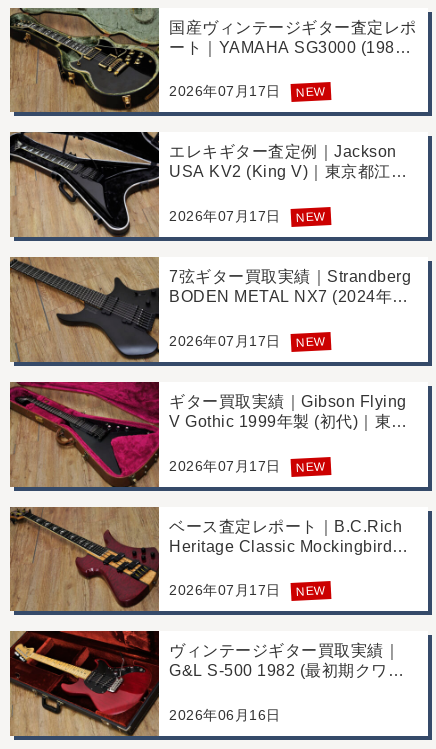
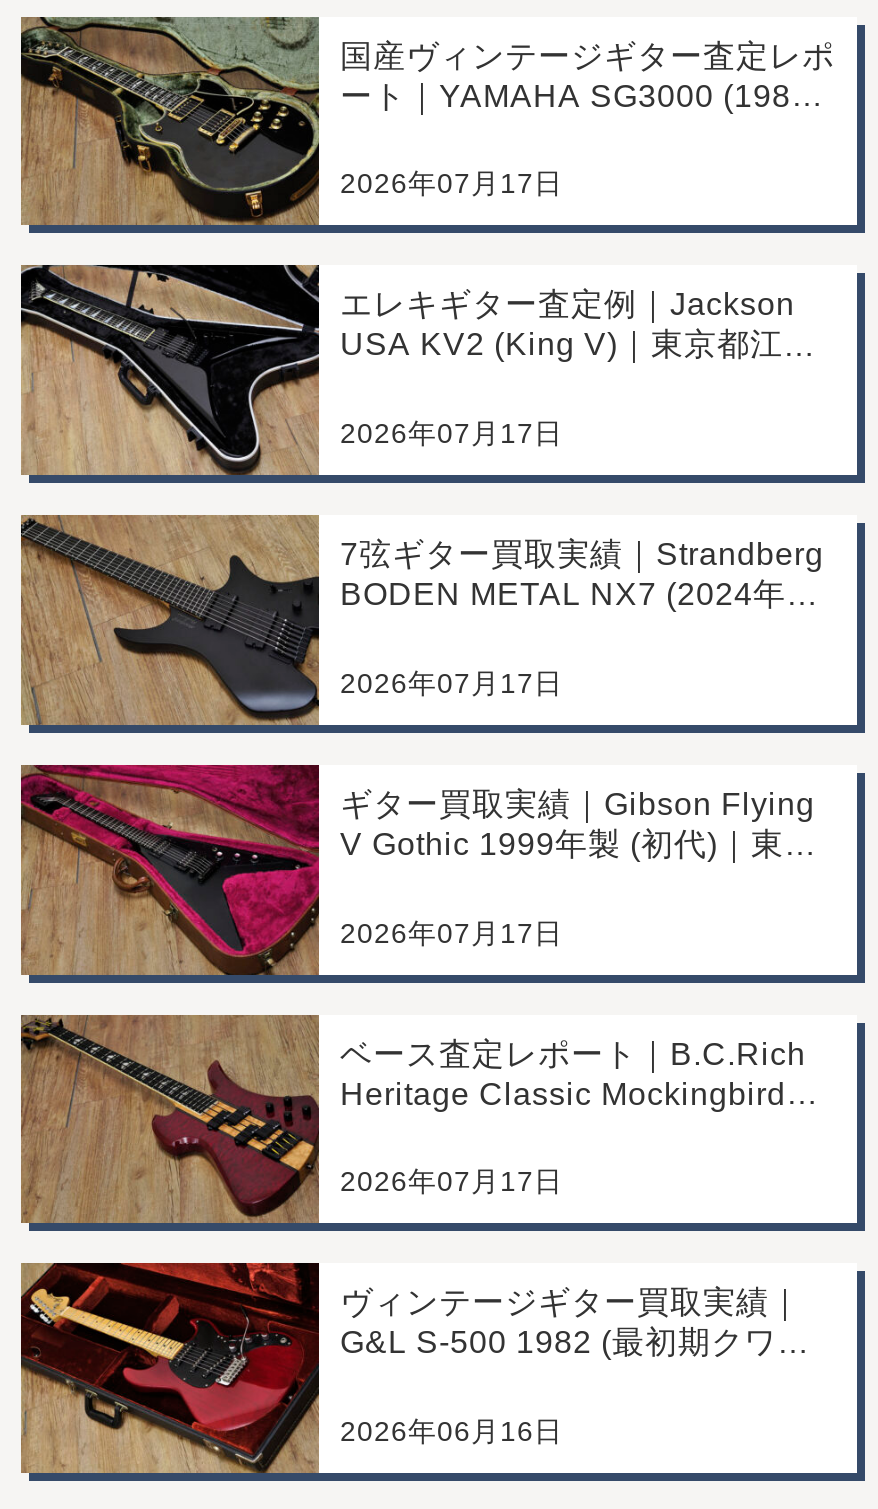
[296,85,326,100] NEW -> none
[296,209,326,225] NEW -> none
[296,334,326,350] NEW -> none
[296,459,326,474] NEW -> none
[296,583,326,599] NEW -> none

